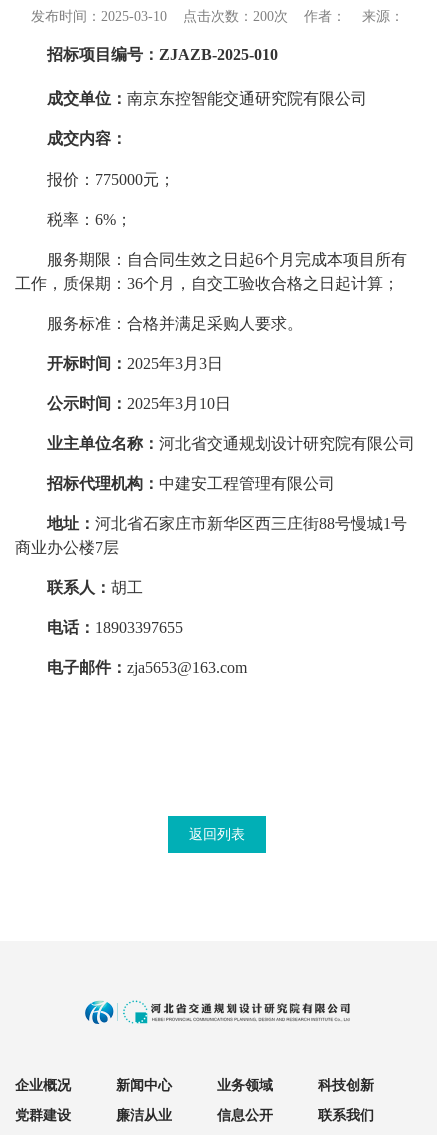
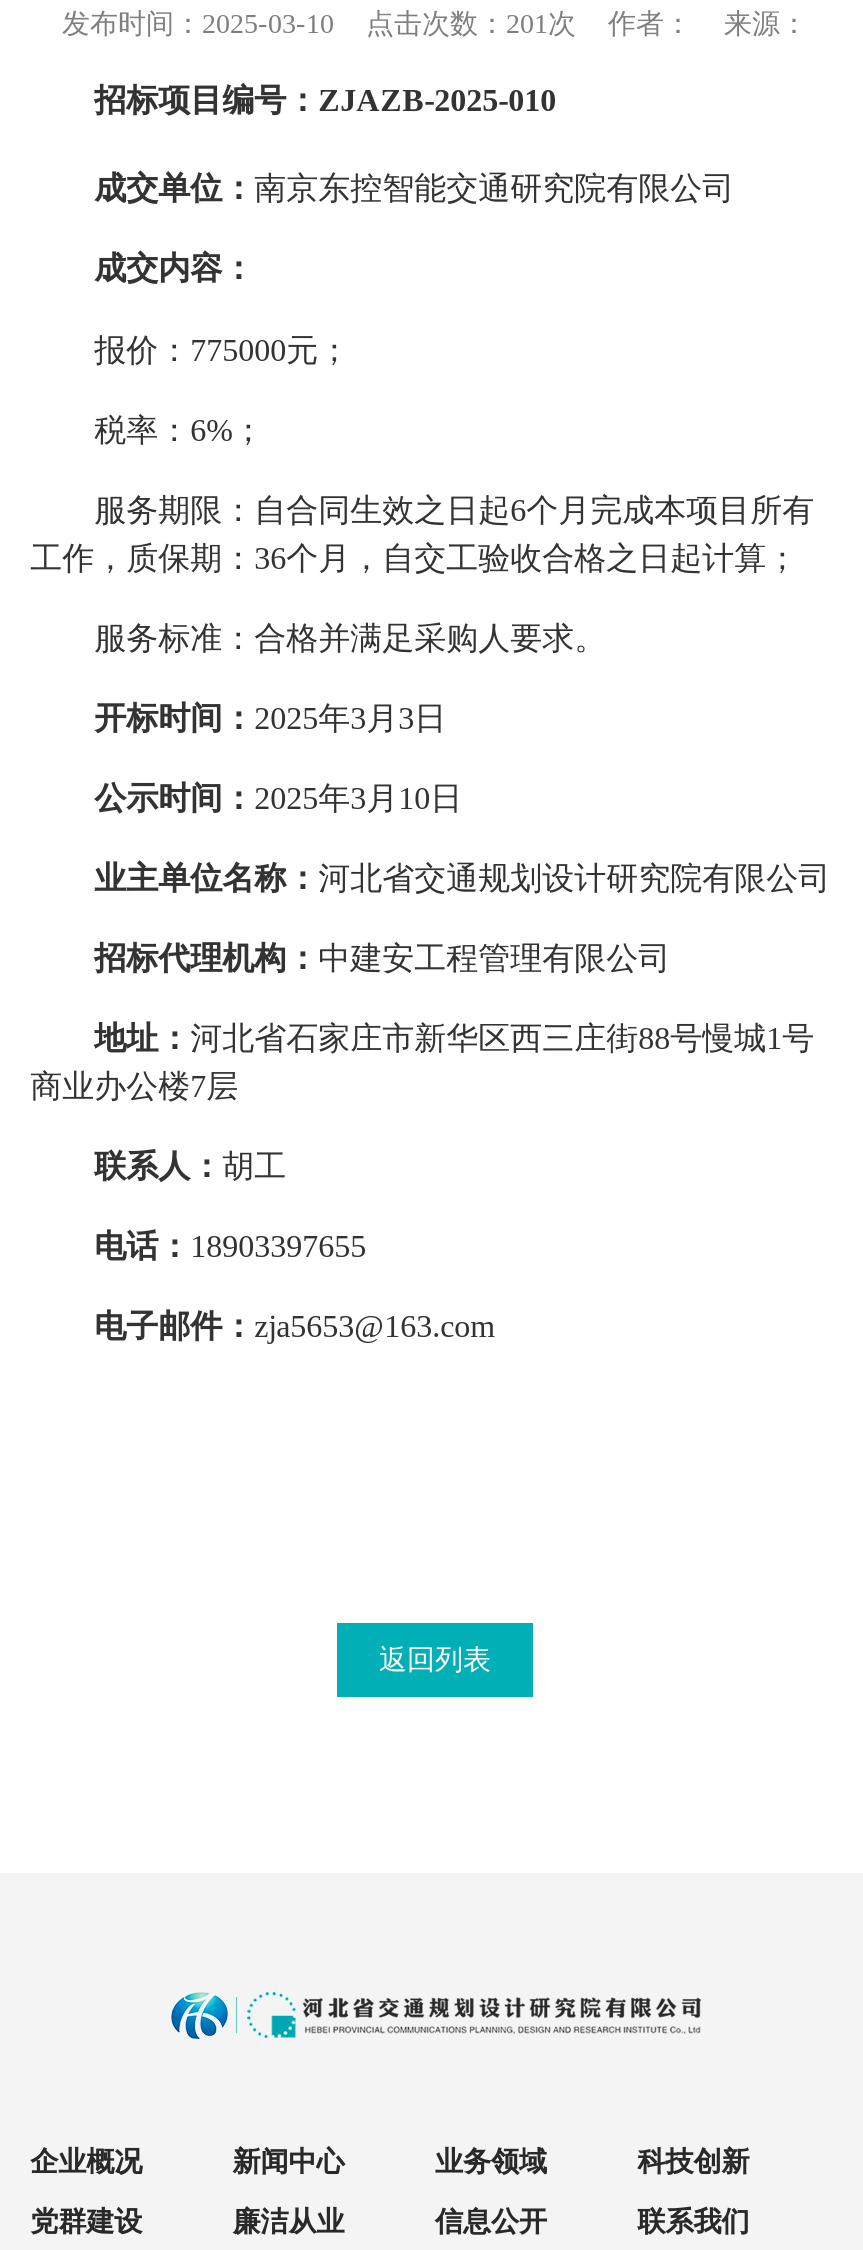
[30,9,403,24] 发布时间：2025-03-10 点击次数：200次 作者： 来源： -> [62,9,808,39] 发布时间：2025-03-10 点击次数：201次 作者： 来源：

